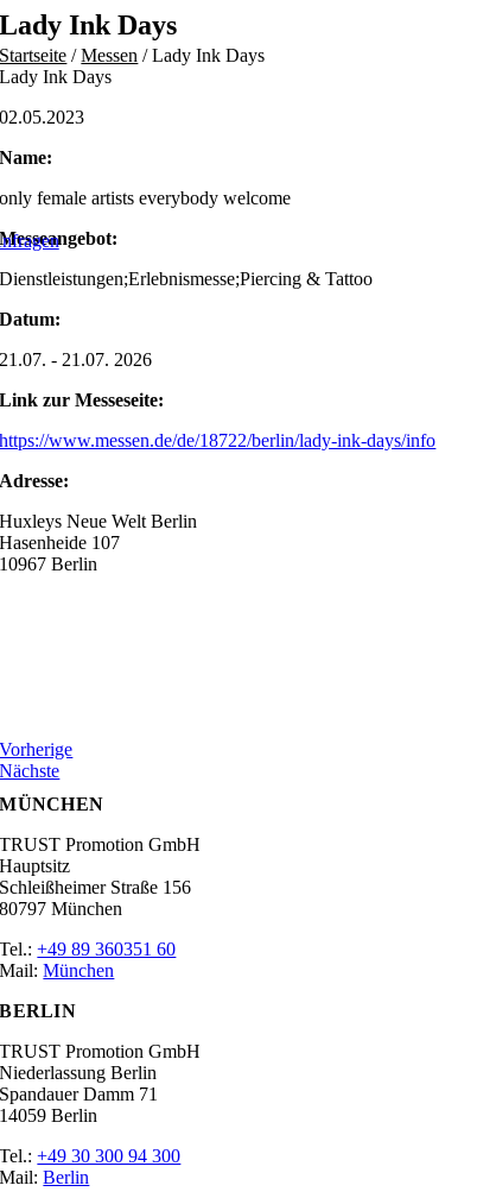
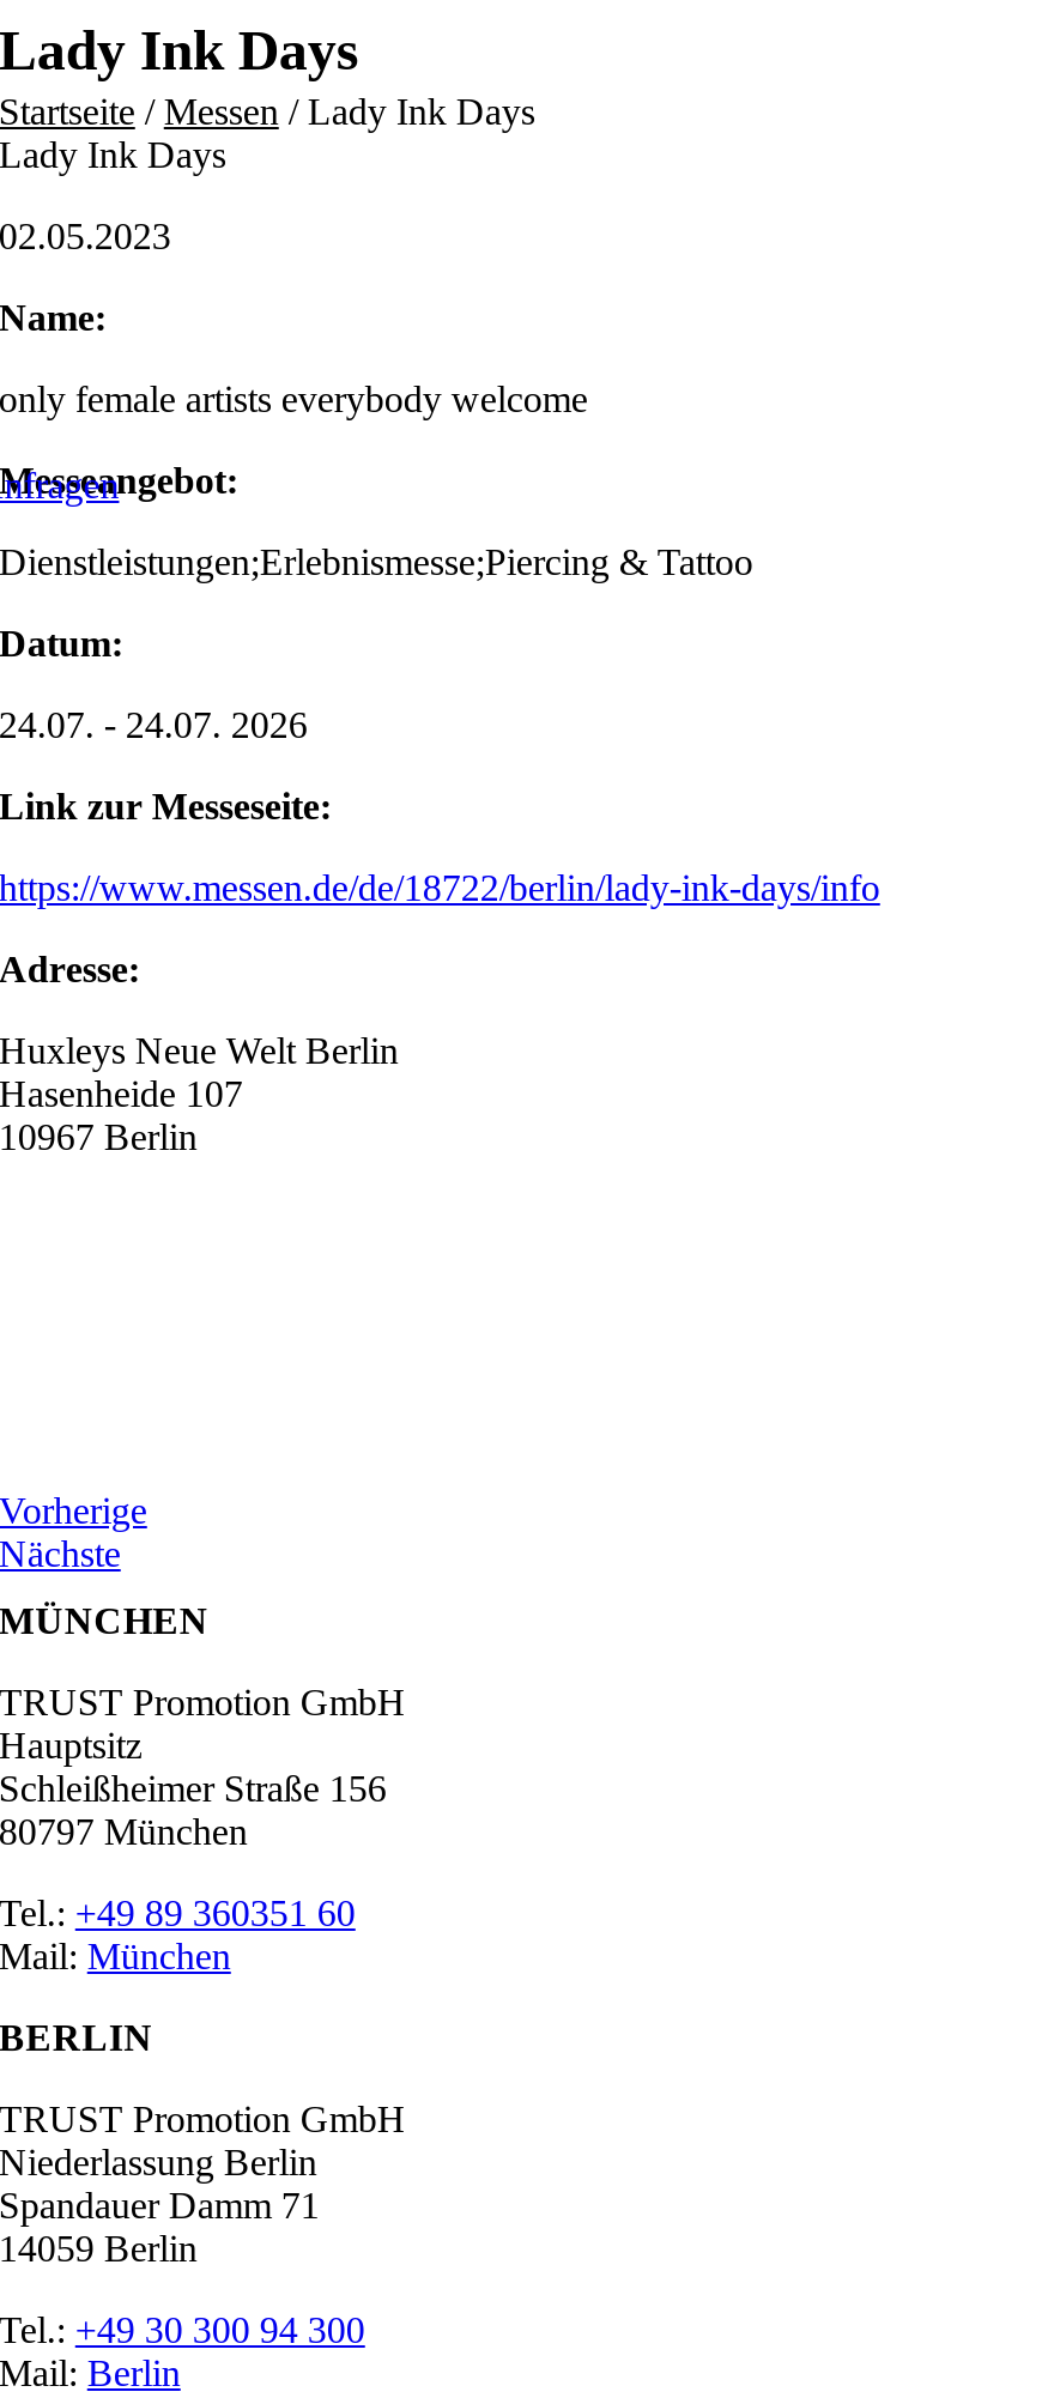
[0,349,152,370] 21.07. - 21.07. 2026 -> [0,704,308,745] 24.07. - 24.07. 2026

